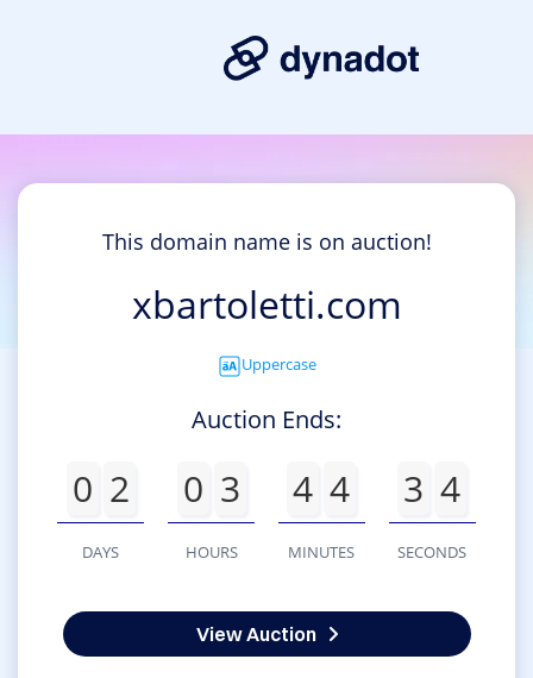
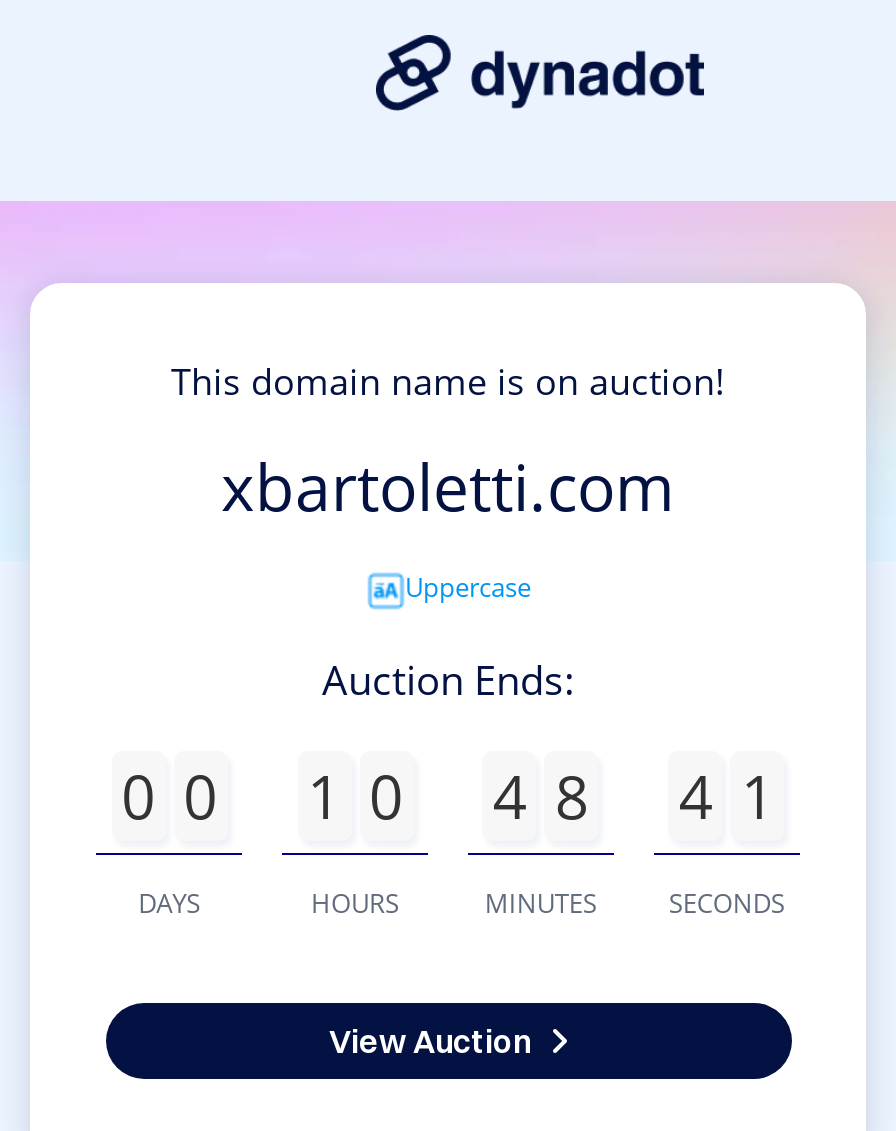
[72,464,129,513] 0 2 -> [121,755,217,837] 0 0
[183,464,240,513] 0 3 -> [307,755,403,837] 1 0
[293,464,350,513] 4 4 -> [493,755,589,837] 4 8
[404,464,461,513] 3 4 -> [679,755,775,837] 4 1

